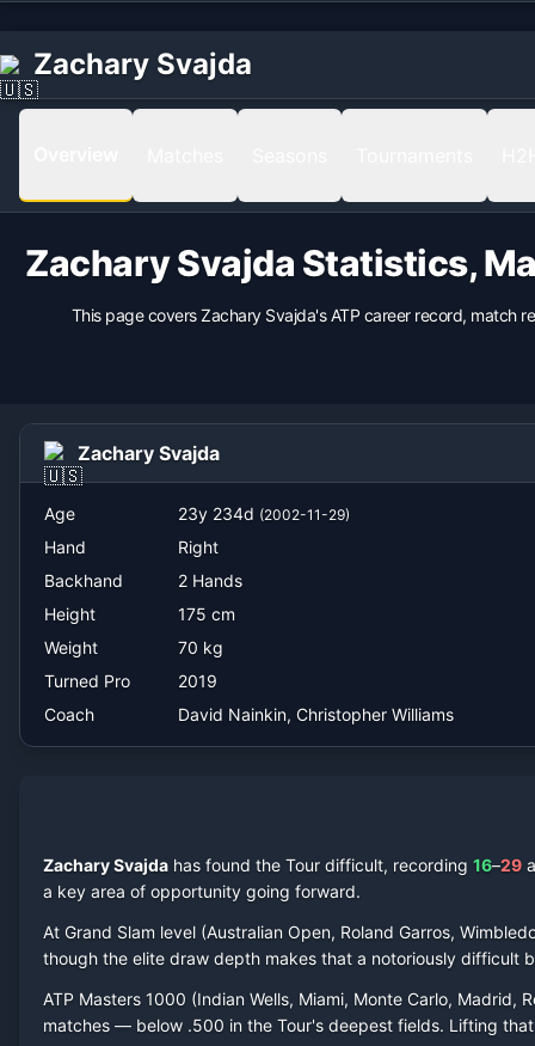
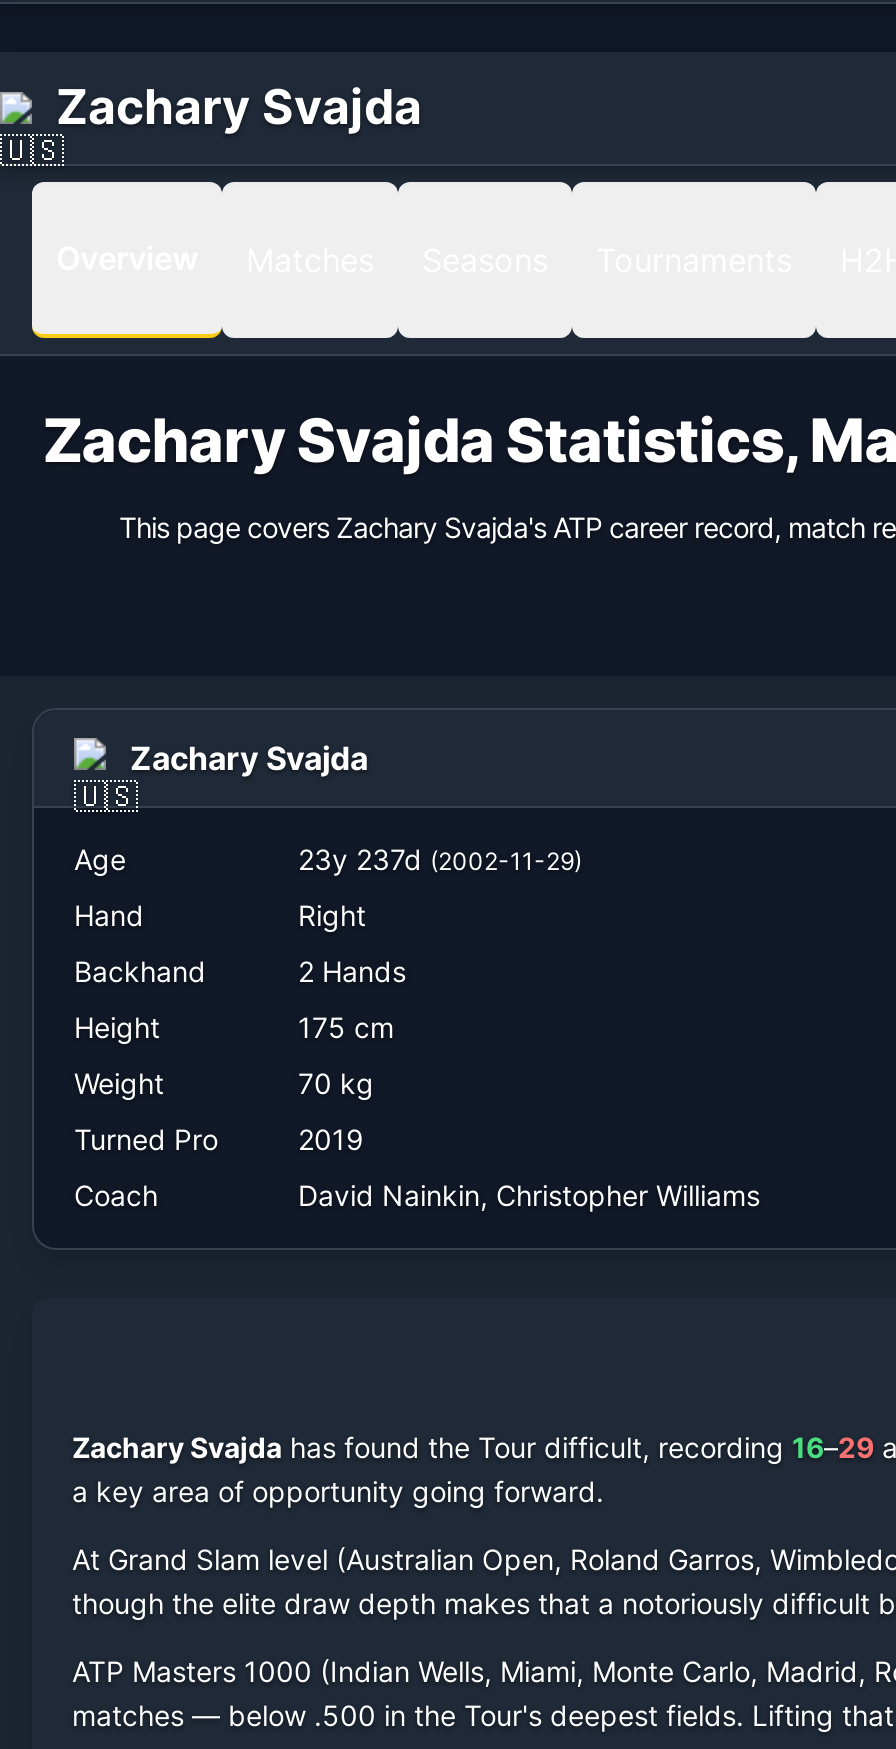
[178,503,350,524] 23y 234d (2002-11-29) -> [298,842,582,876] 23y 237d (2002-11-29)

